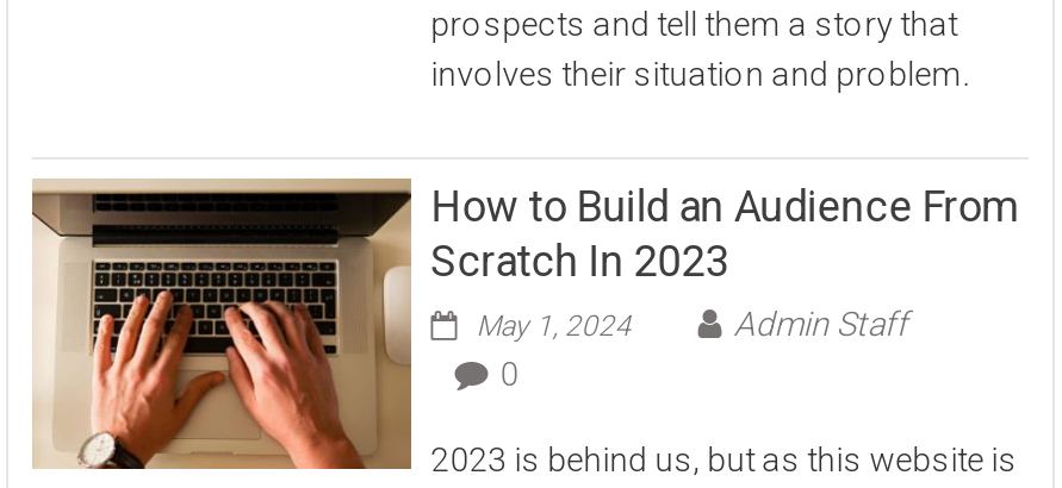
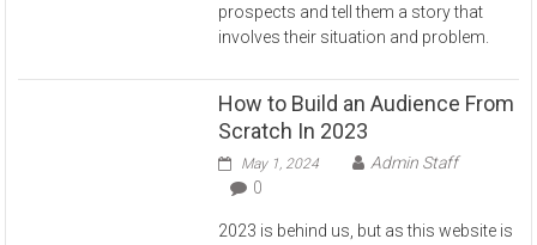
[30,176,414,471] [image] -> none

